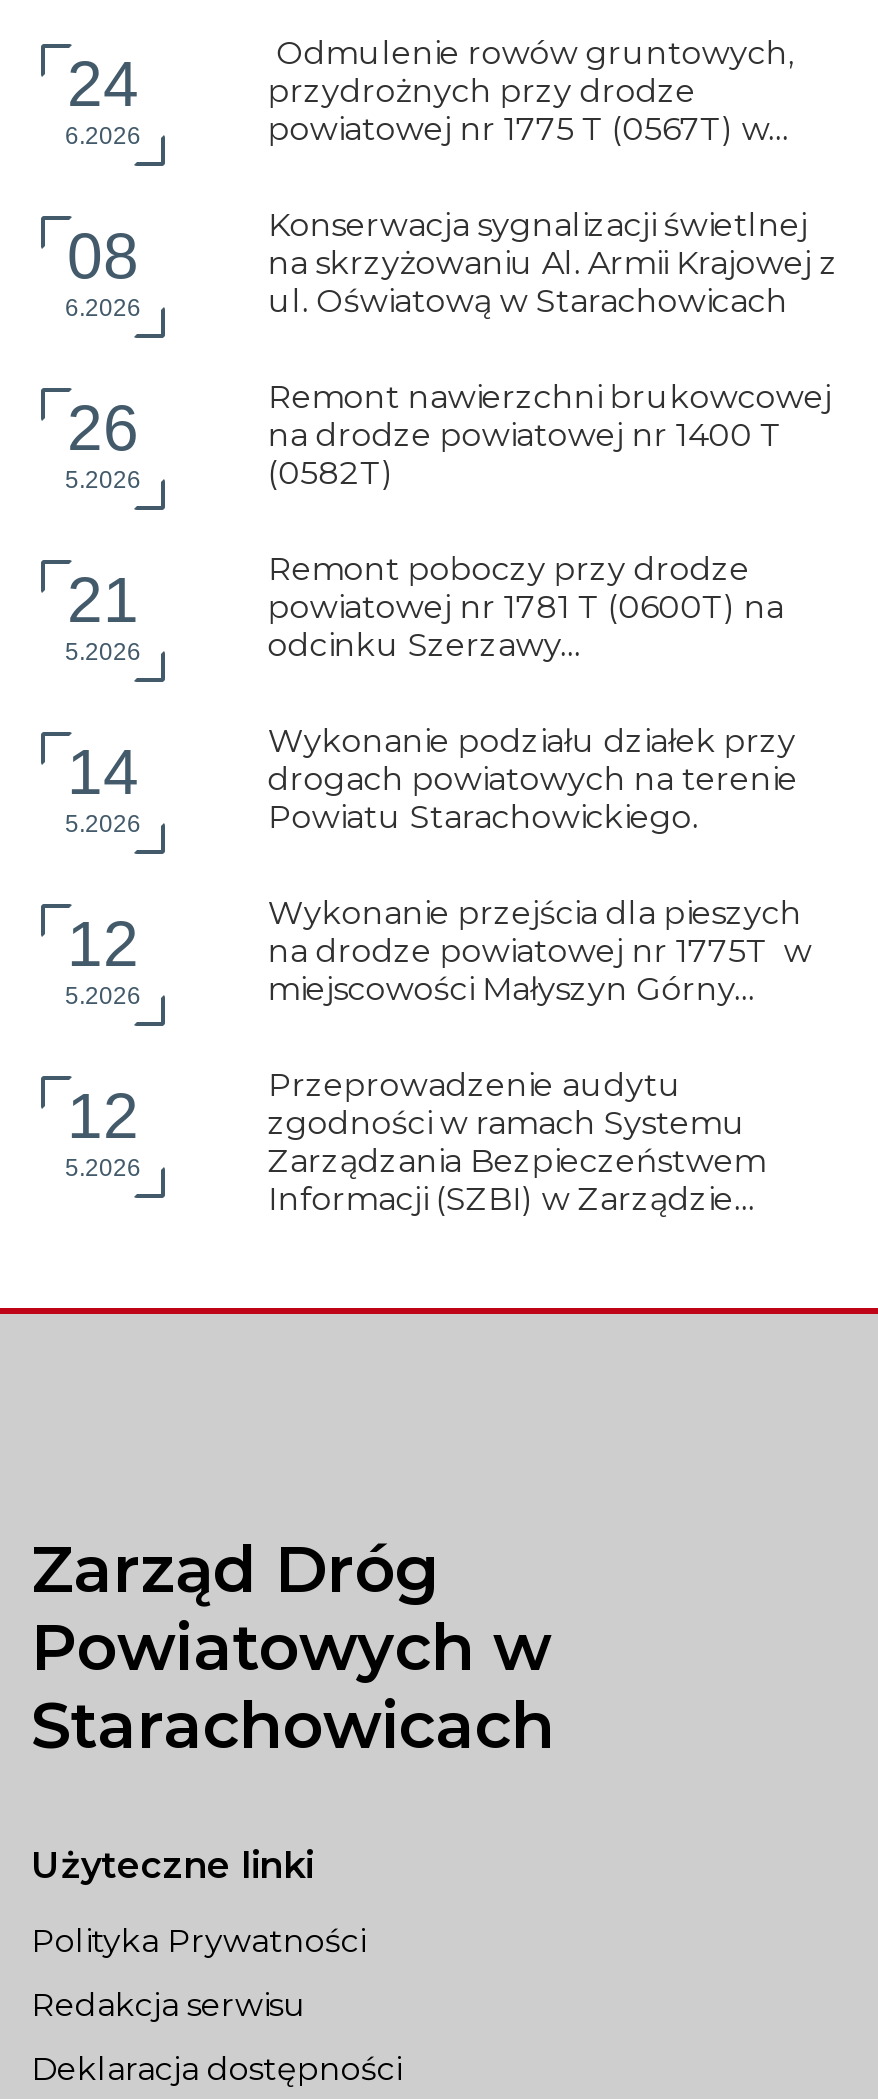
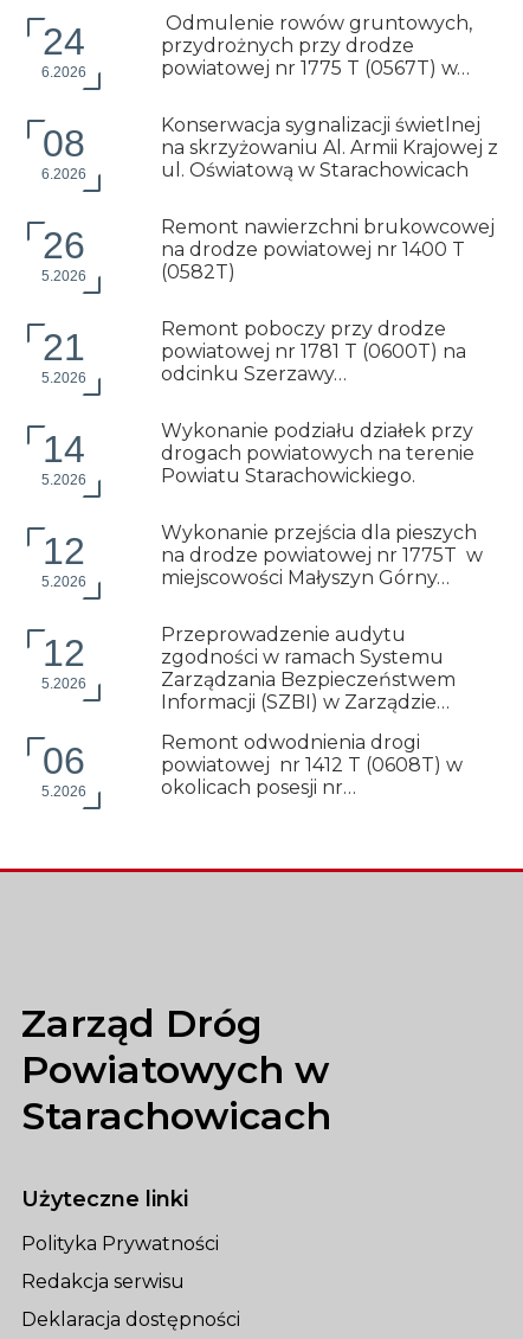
none -> [41,740,86,800] 06 | 5.2026
none -> [161,731,463,799] Remont odwodnienia drogi | powiatowej nr 1412 T (0608T) w | okolicach posesji nr…

